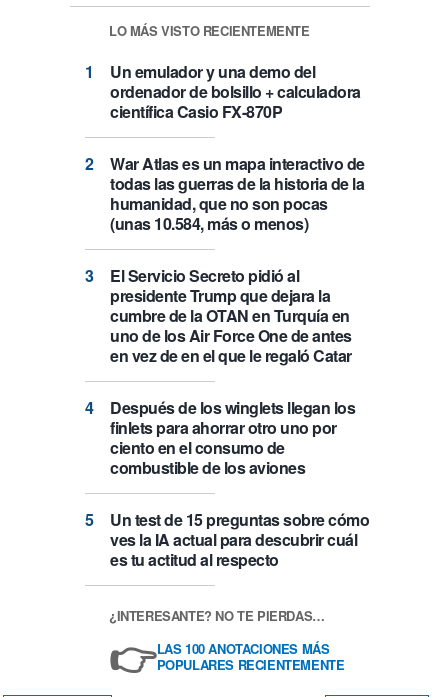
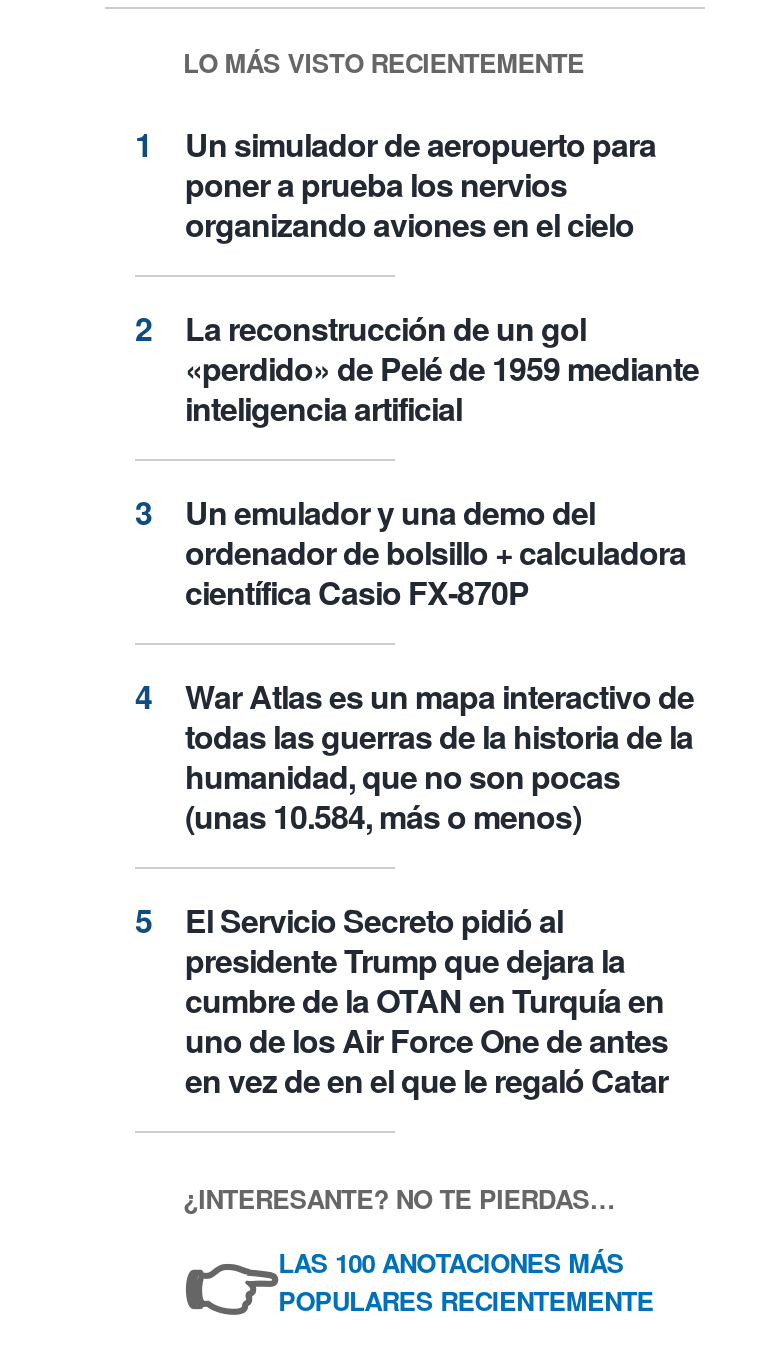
none -> [185,122,699,432] Un simulador de aeropuerto para | poner a prueba los nervios | organizando aviones en el cielo | La reconstrucción de un gol | «perdido» de Pelé de 1959 mediante | inteligencia artificial
moved [110,60,364,367] -> [185,490,694,1104]: Un emulador y una demo del | ordenador de bolsillo + calculadora | científica Casio FX-870P | ... | uno de los Air Force One de antes | en vez de en el que le regaló Catar
[110,396,369,571] Después de los winglets llegan los | finlets para ahorrar otro uno por | ciento en el consumo de | combustible de los aviones | Un test de 15 preguntas sobre cómo | ves la IA actual para descubrir cuál | es tu actitud al respecto -> none

